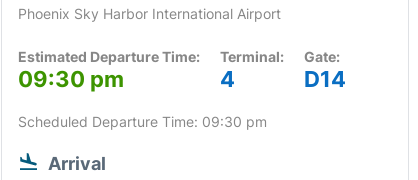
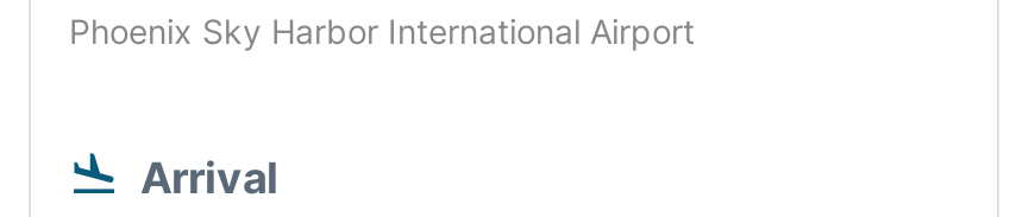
[18,48,200,92] Estimated Departure Time: | 09:30 pm -> none
[18,48,346,130] Gate: | D14 | Scheduled Departure Time: 09:30 pm -> none
[220,48,284,92] Terminal: | 4 -> none

